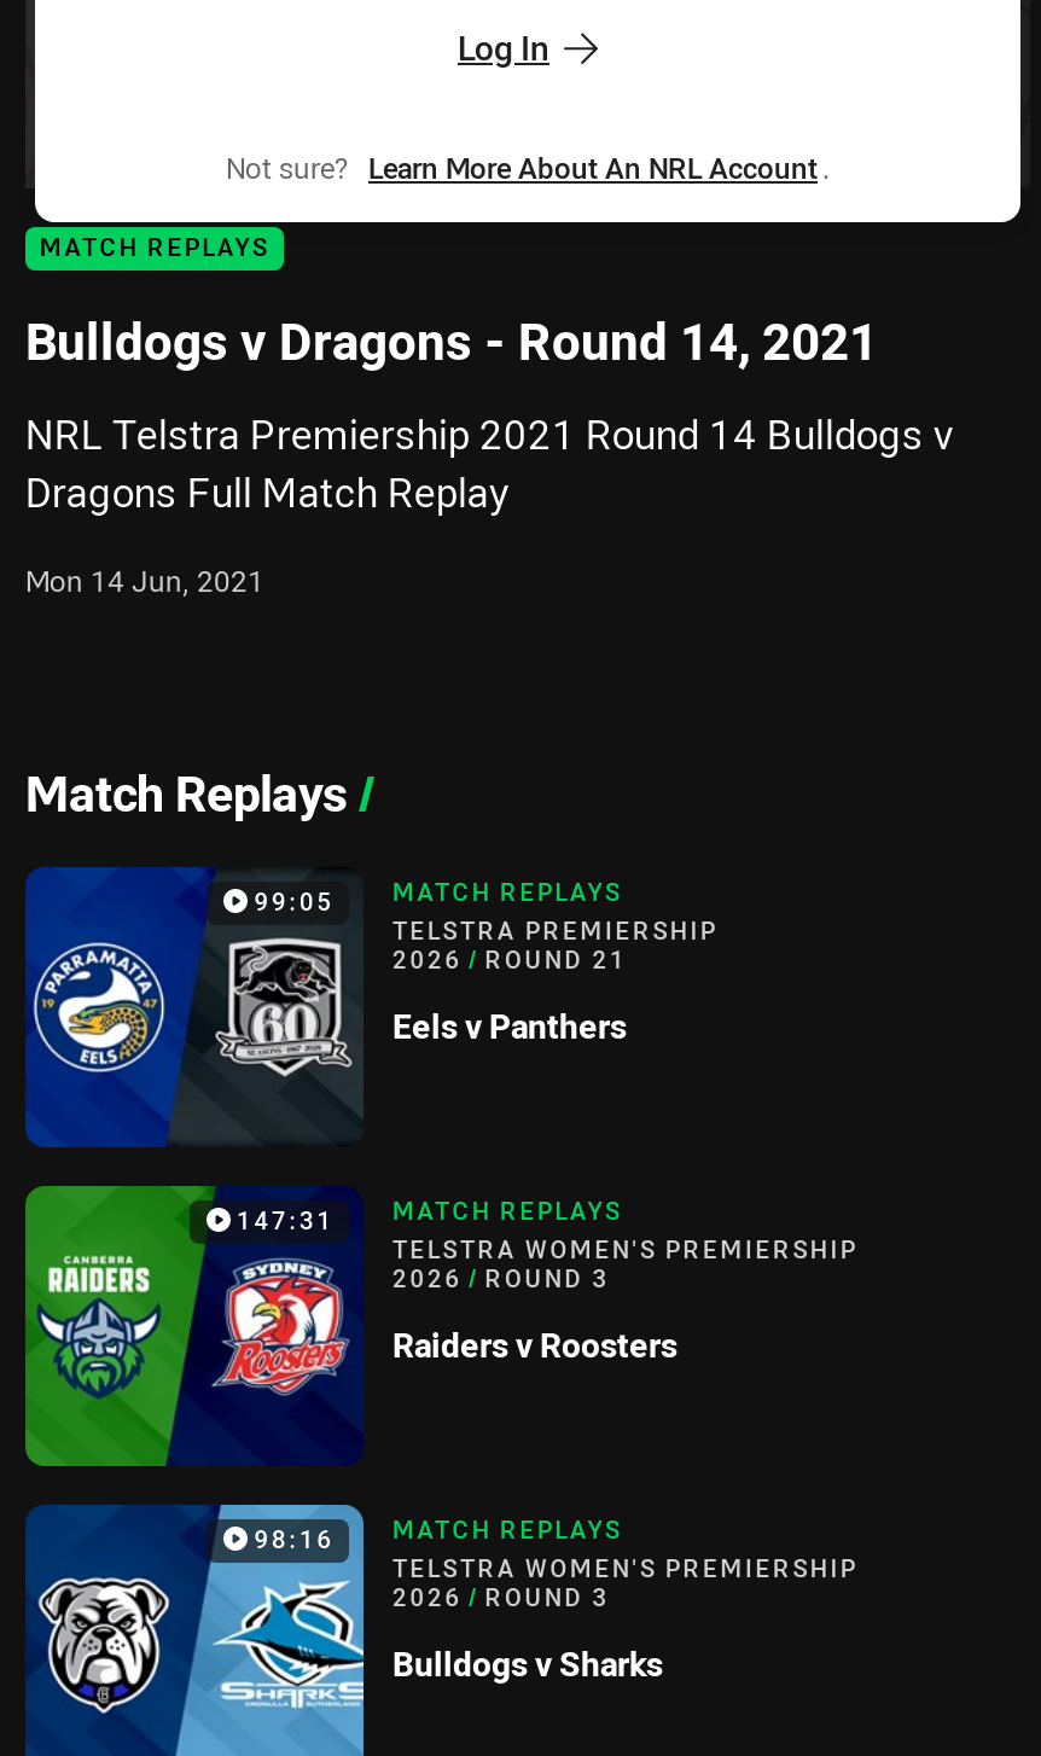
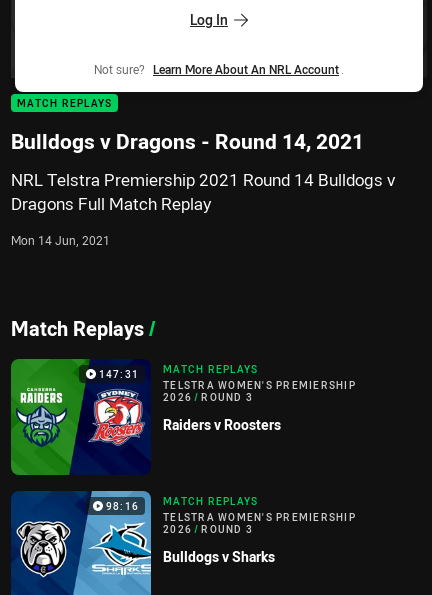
[23,865,718,1147] [image] | 99:05 | MATCH REPLAYS | TELSTRA PREMIERSHIP | 2026 / ROUND 21 | Eels v Panthers -> none

